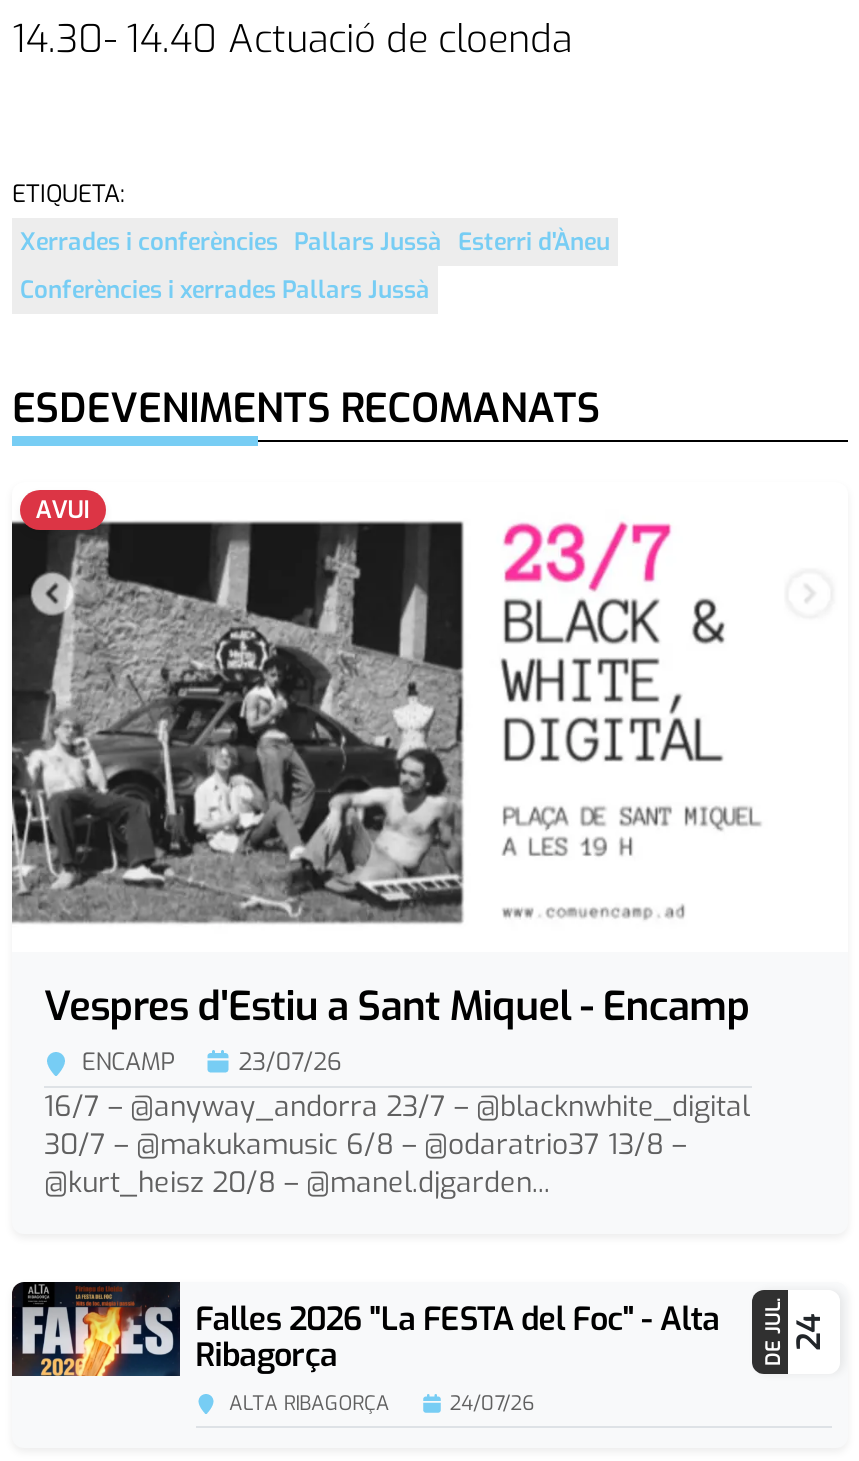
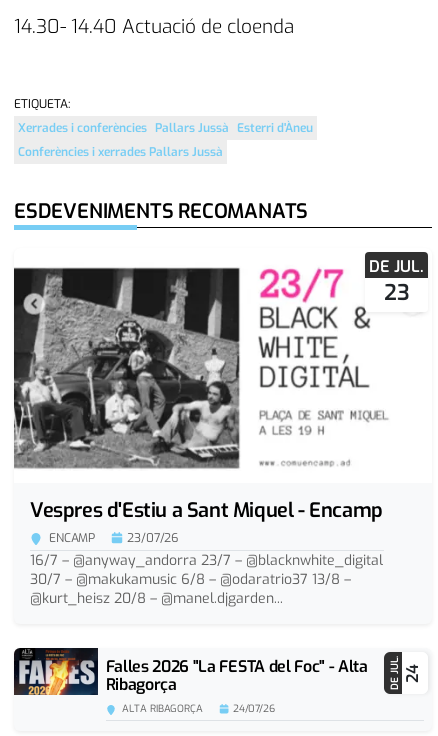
[36,494,90,526] AVUI -> [369,256,424,307] DE JUL. | 23

